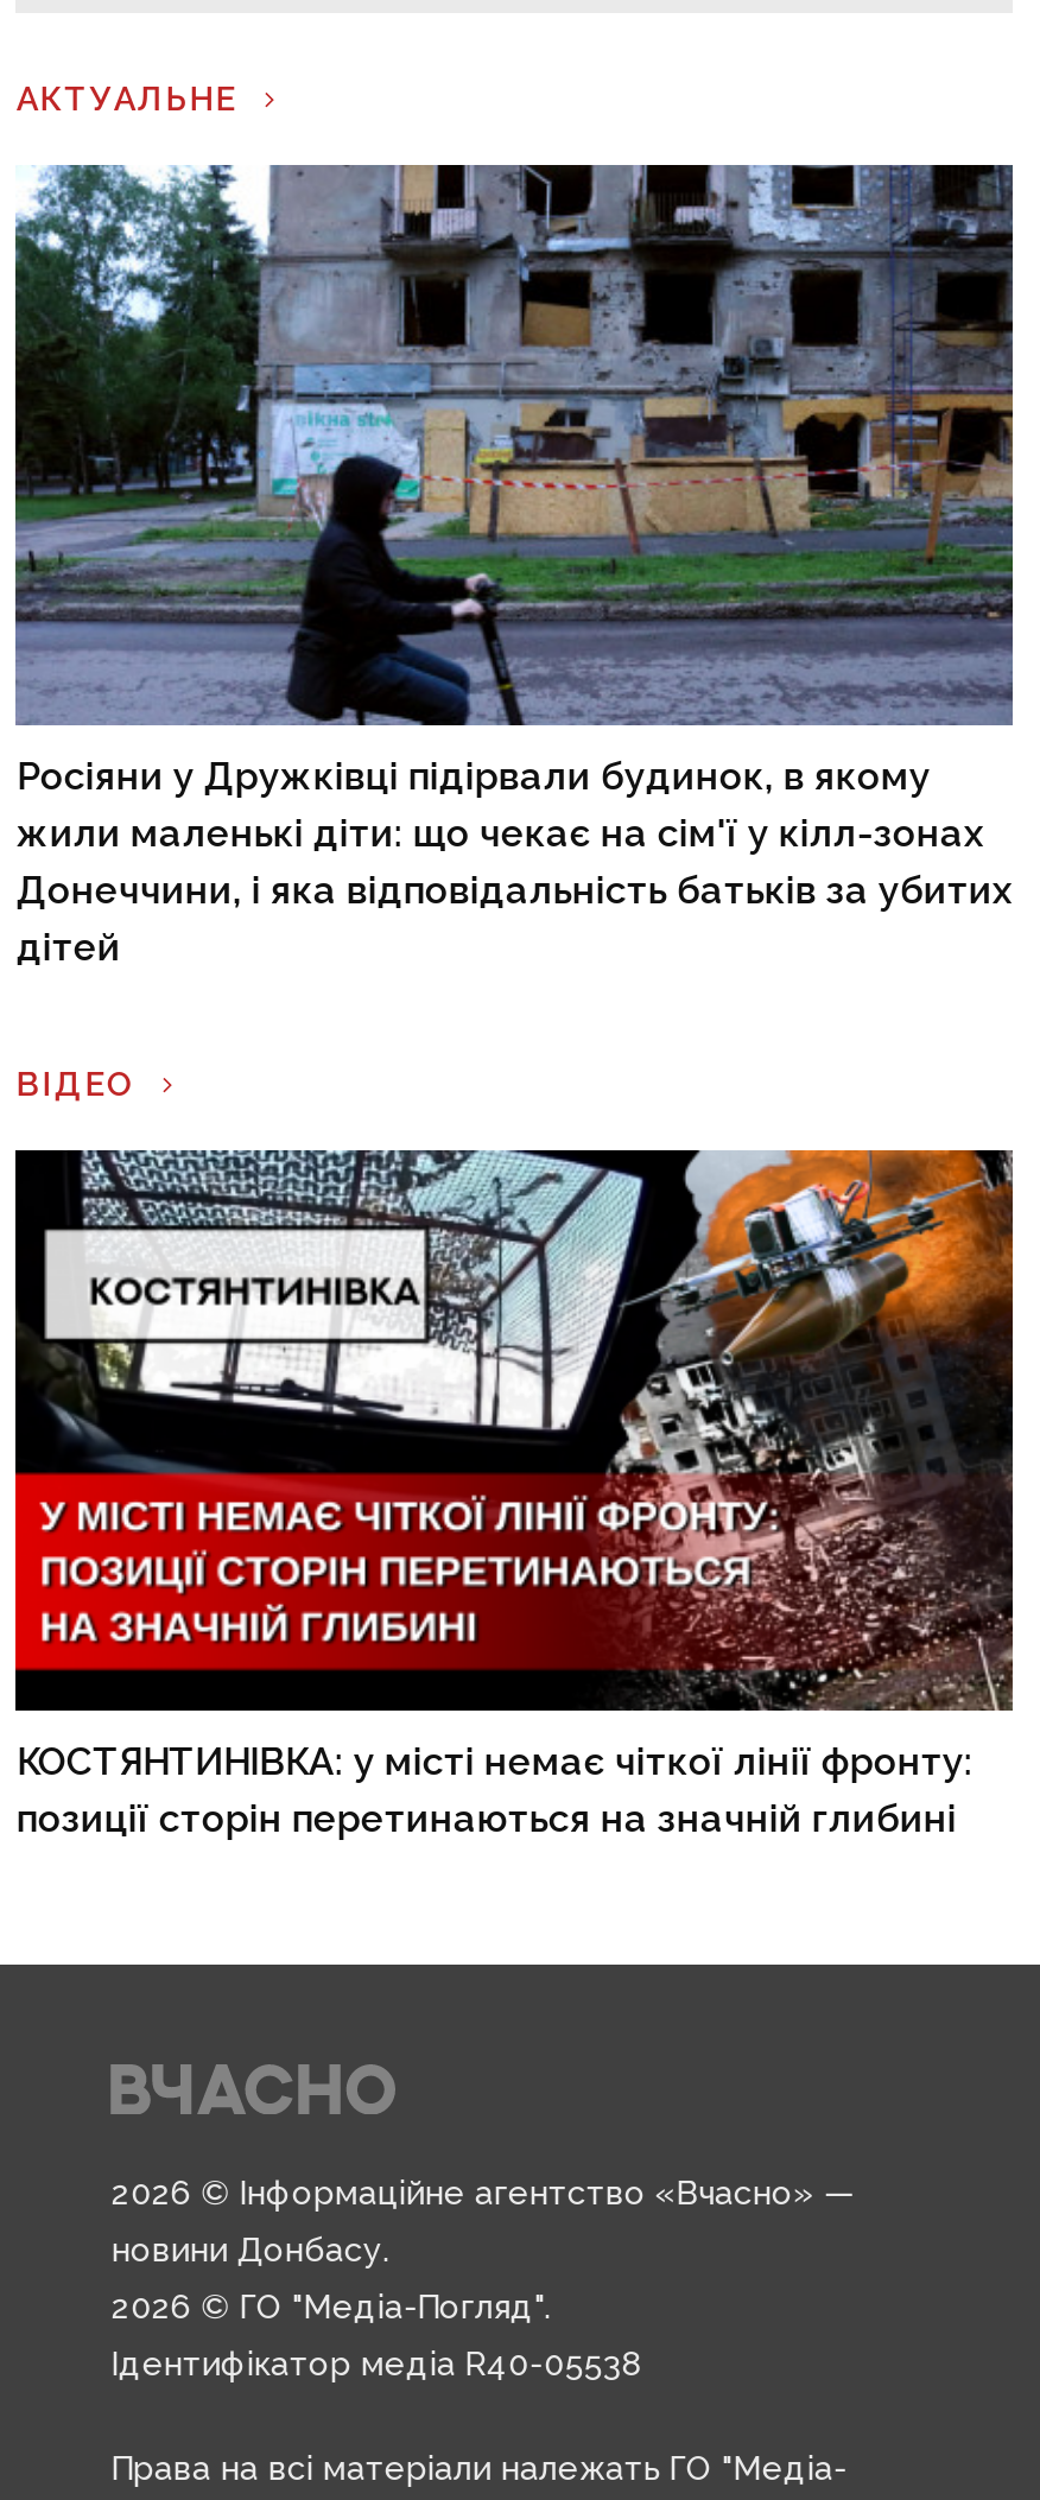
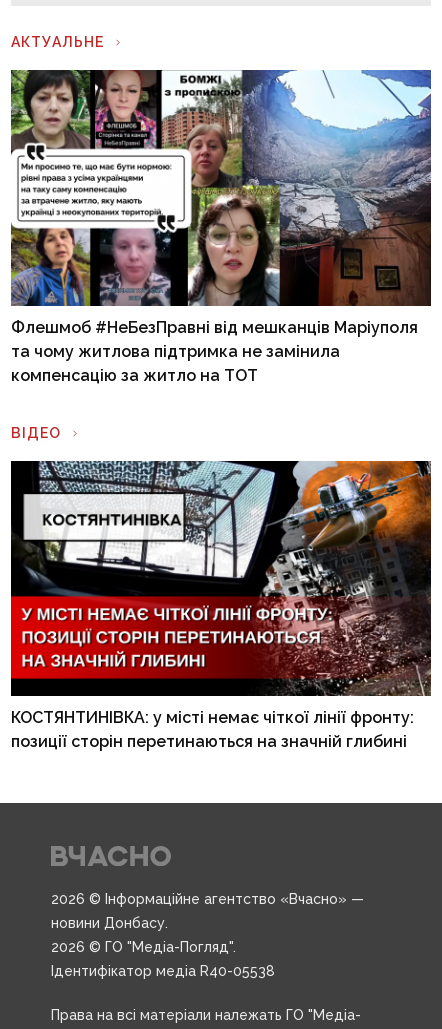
[13,161,1015,970] [image] | Росіяни у Дружківці підірвали будинок, в якому | жили маленькі діти: що чекає на сім'ї у кілл-зонах | Донеччини, і яка відповідальність батьків за убитих | дітей -> [10,69,432,384] [image] | Флешмоб #НеБезПравні від мешканців Маріуполя | та чому житлова підтримка не замінила | компенсацію за житло на ТОТ

